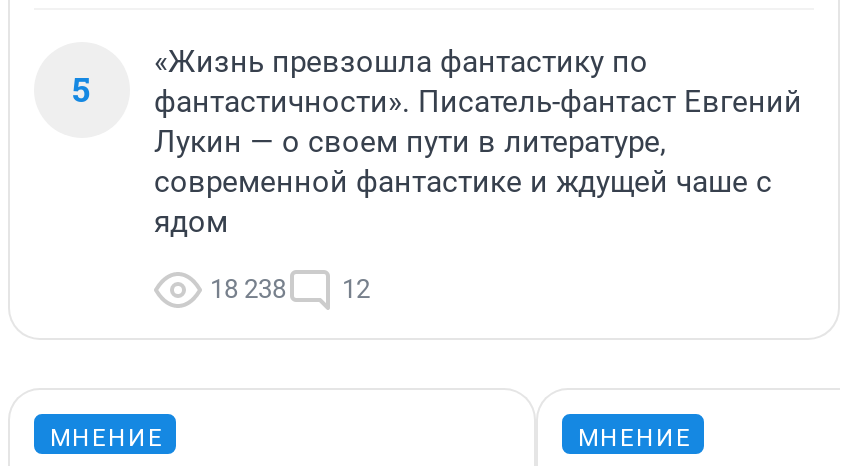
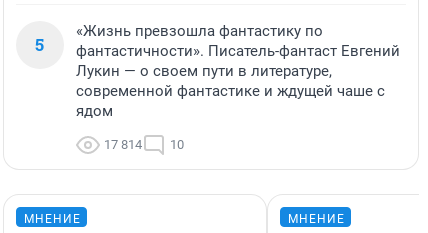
[210,274,286,304] 18 238 -> [104,137,142,152] 17 814
[342,274,370,304] 12 -> [170,137,184,152] 10

